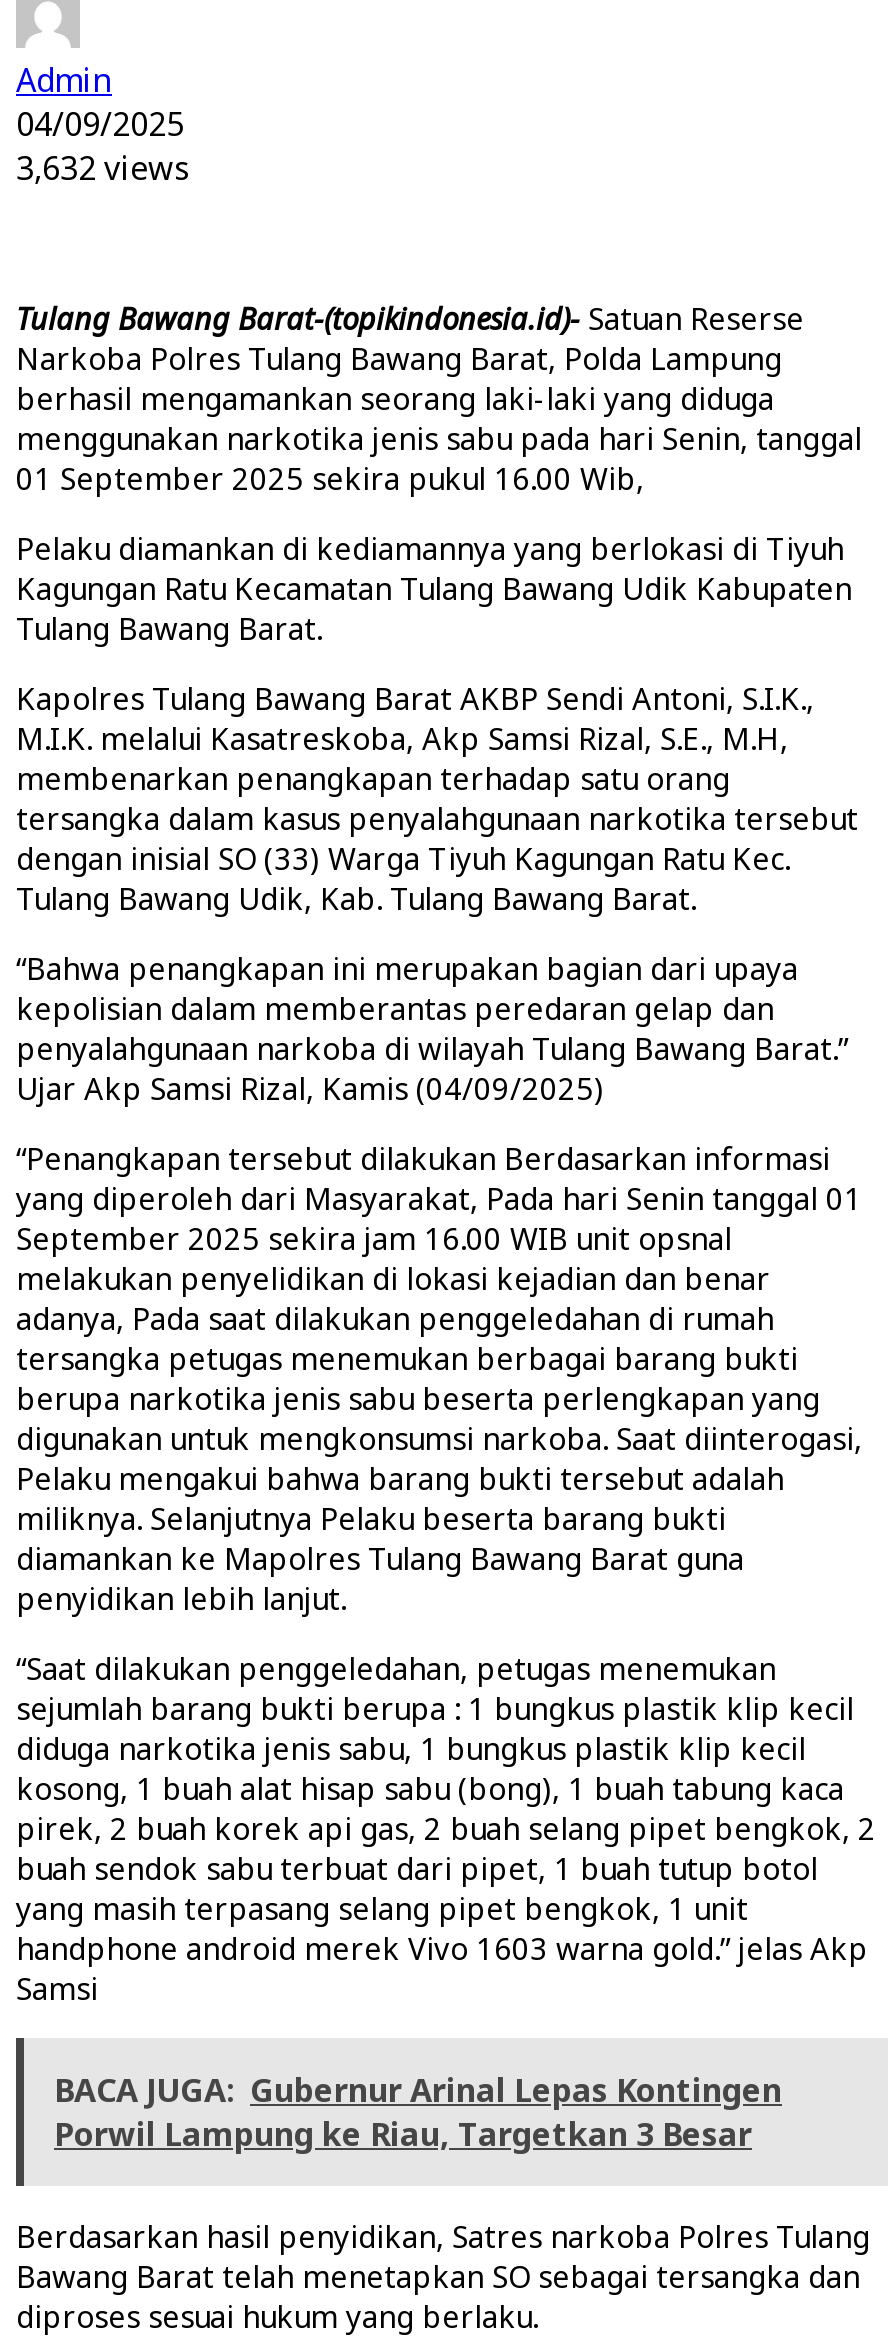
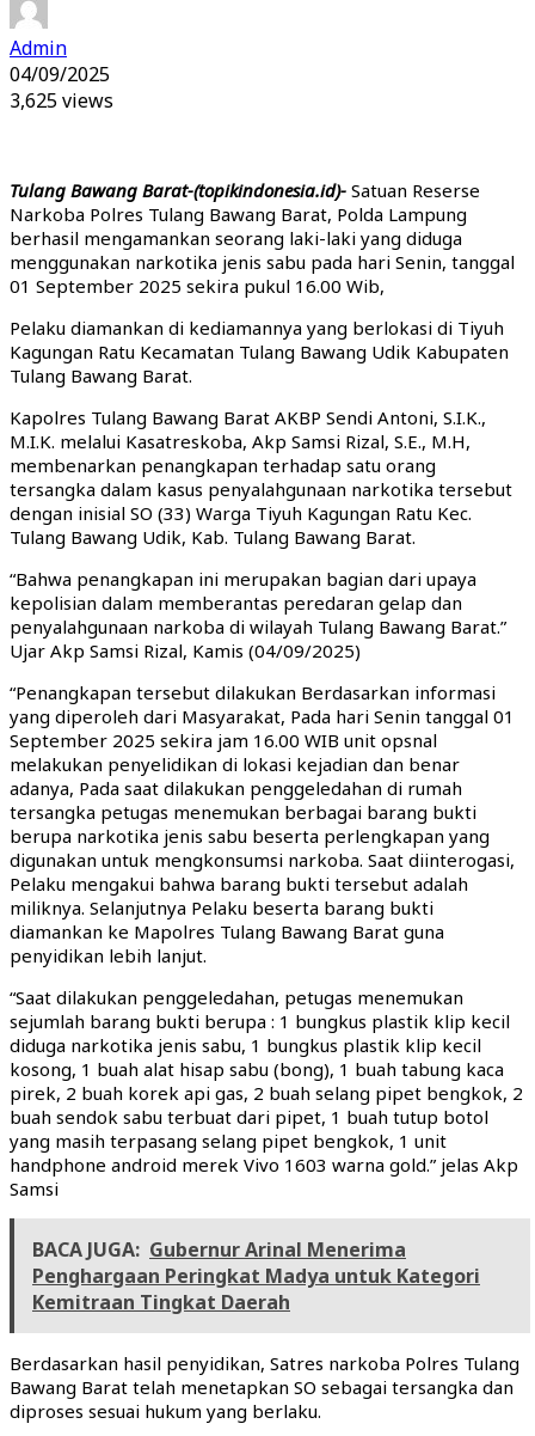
[16,146,190,190] 3,632 views -> [10,87,113,113] 3,625 views
[54,2068,782,2156] BACA JUGA: Gubernur Arinal Lepas Kontingen | Porwil Lampung ke Riau, Targetkan 3 Besar -> [32,1236,480,1315] BACA JUGA: Gubernur Arinal Menerima | Penghargaan Peringkat Madya untuk Kategori | Kemitraan Tingkat Daerah

